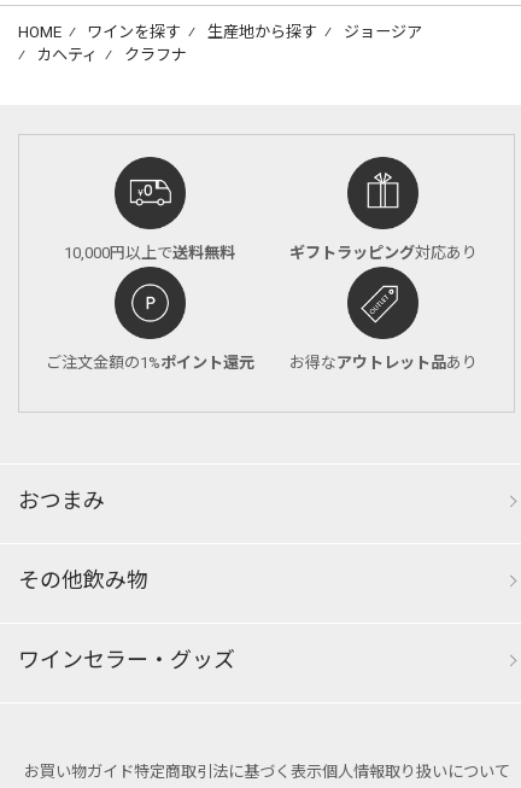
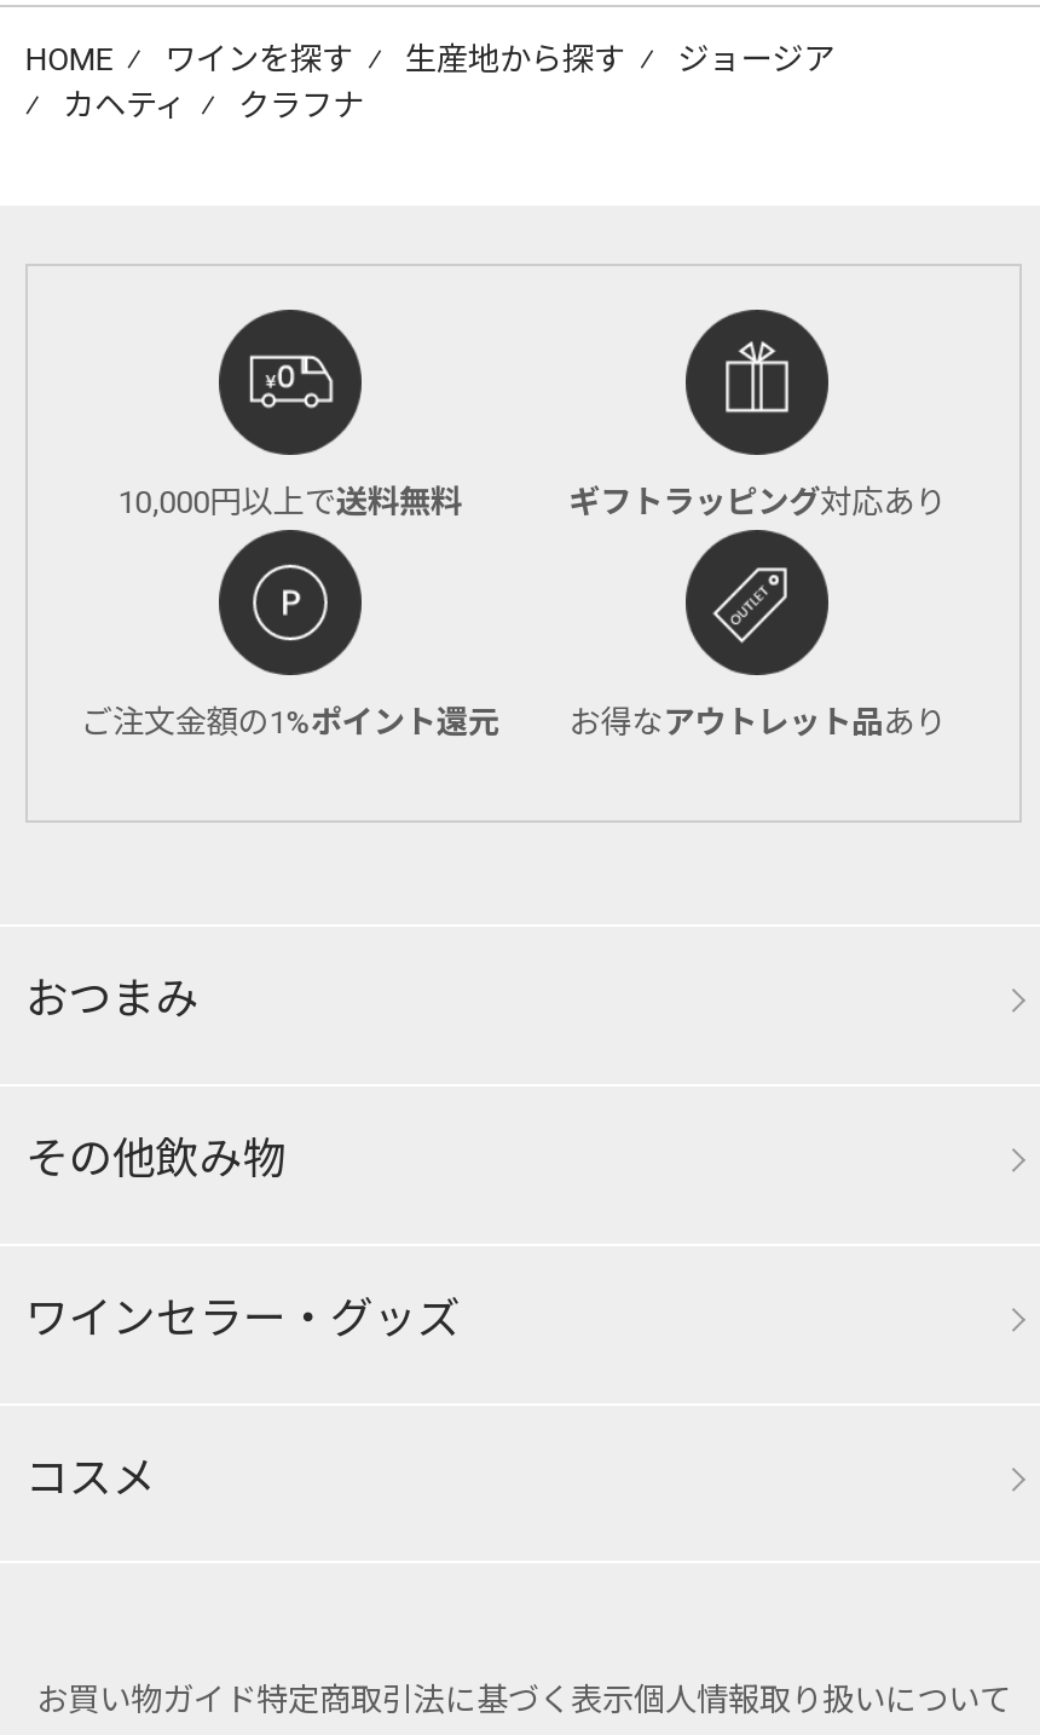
none -> [25,1447,156,1512] コスメ

